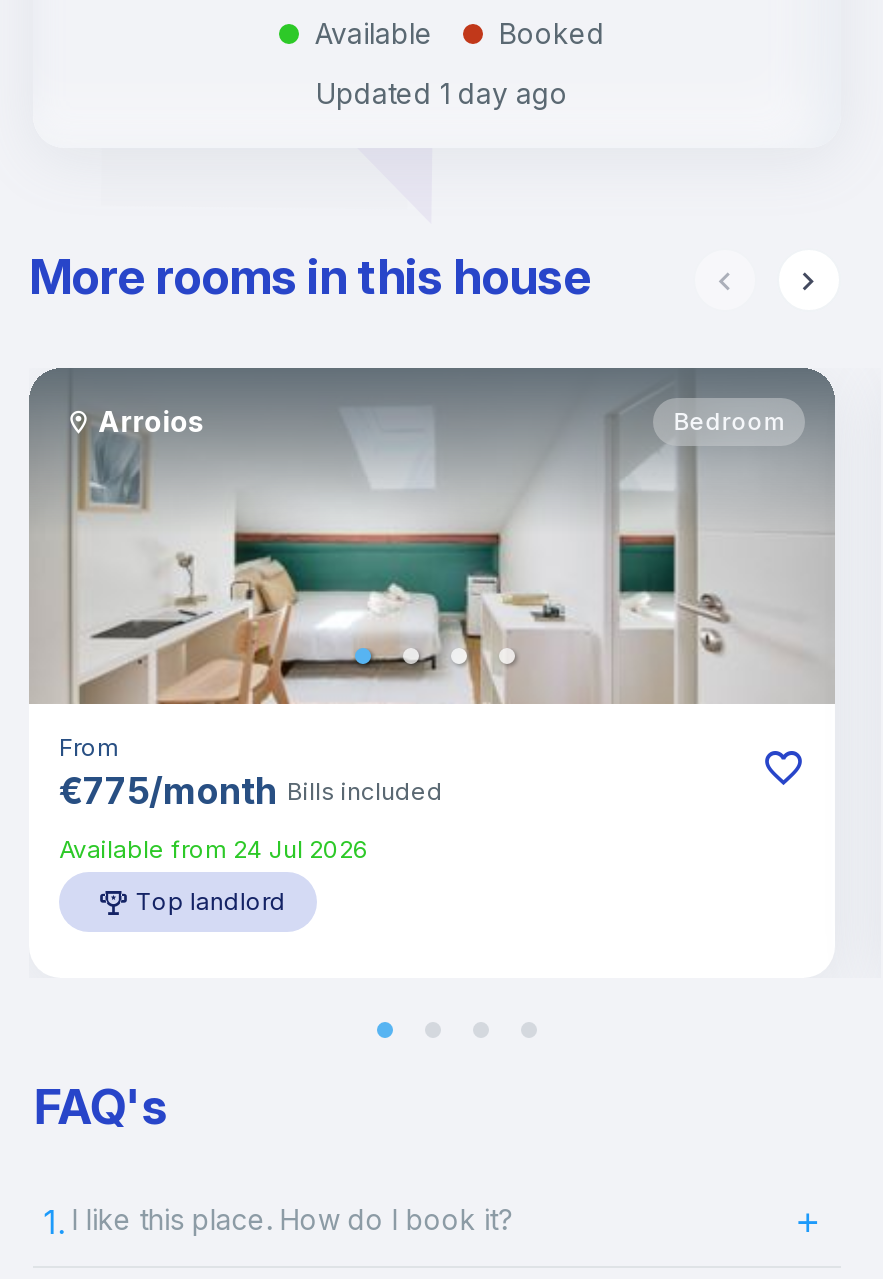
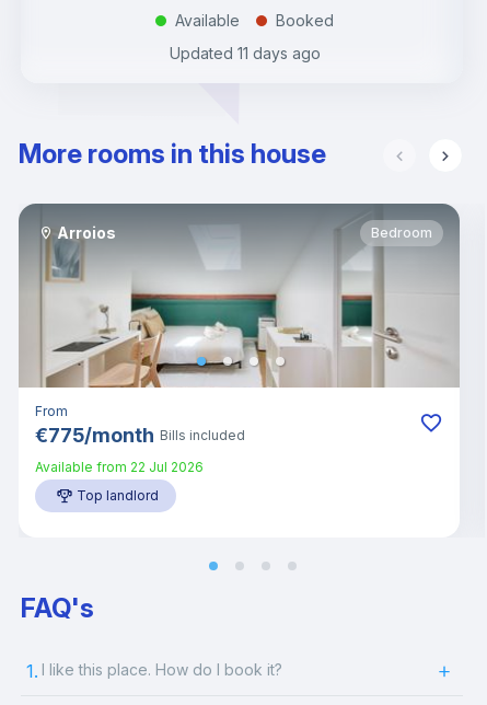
[316,76,568,110] Updated 1 day ago -> [169,44,320,62] Updated 11 days ago
[59,834,369,864] Available from 24 Jul 2026 -> [35,459,204,475] Available from 22 Jul 2026

